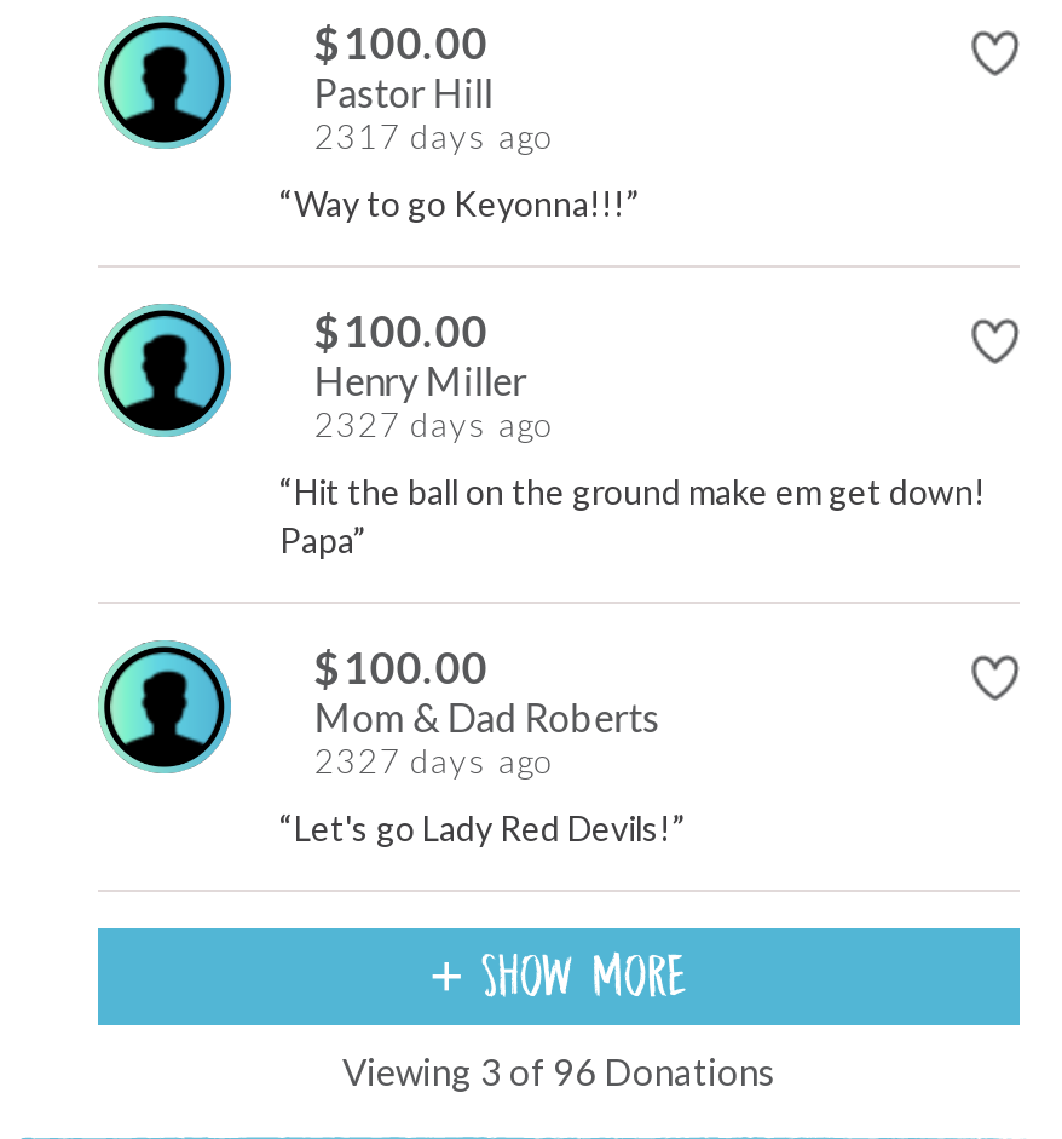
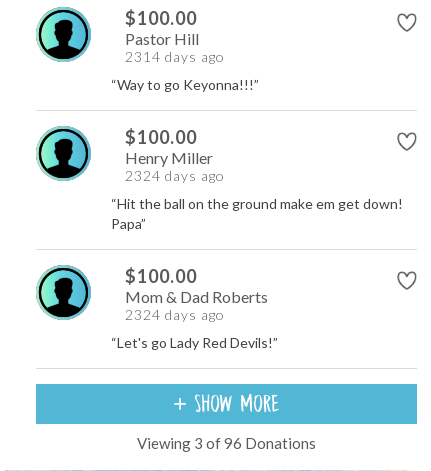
[314,114,556,155] 2317 days ago -> [125,47,225,64] 2314 days ago
[314,402,556,443] 2327 days ago -> [125,166,225,183] 2324 days ago
[314,738,556,780] 2327 days ago -> [125,305,225,322] 2324 days ago

